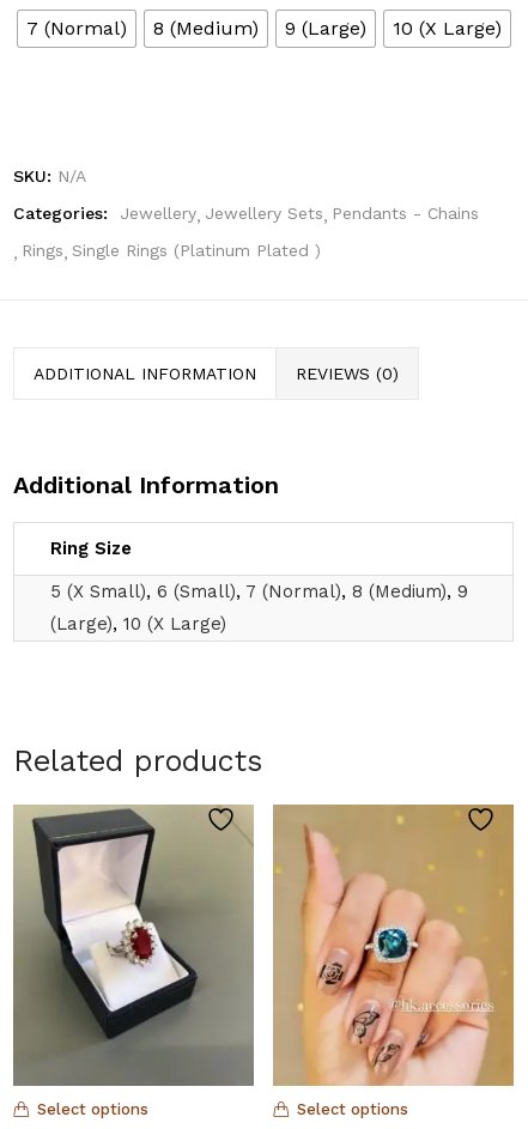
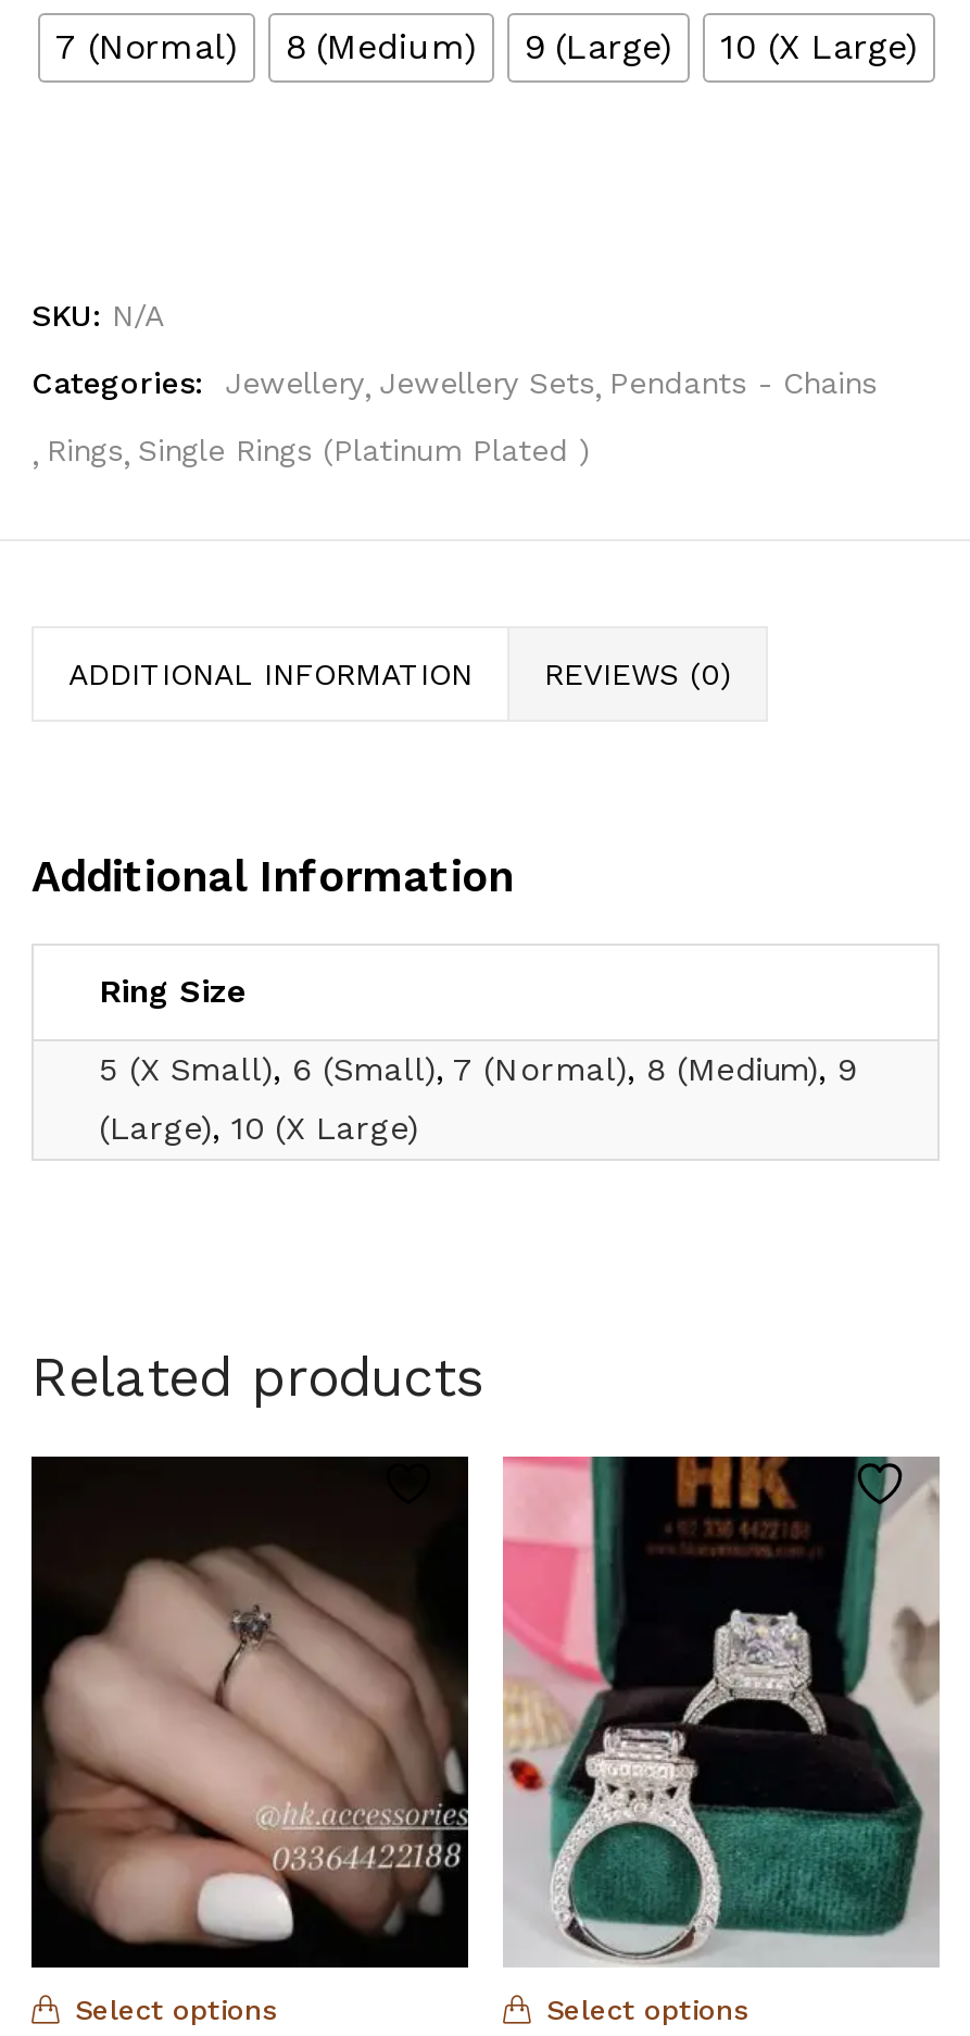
[12,805,254,1087] [image] -> [29,1454,470,1970] [image]
[273,803,515,1086] [image] -> [503,1454,940,1968] [image]

